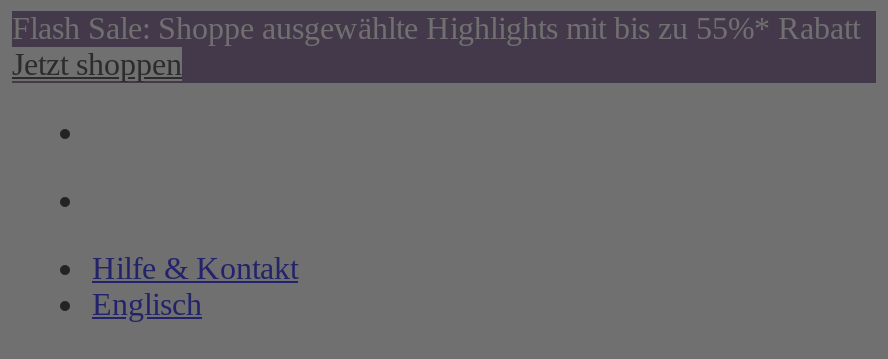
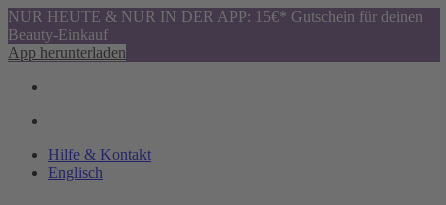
[12,11,860,81] Flash Sale: Shoppe ausgewählte Highlights mit bis zu 55%* Rabatt | Jetzt shoppen -> [8,8,423,61] NUR HEUTE & NUR IN DER APP: 15€* Gutschein für deinen | Beauty-Einkauf | App herunterladen

